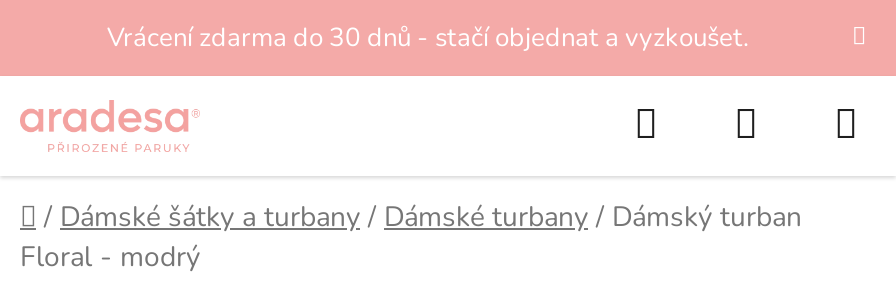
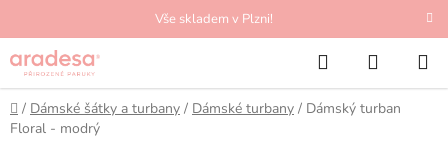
[107,20,749,56] Vrácení zdarma do 30 dnů - stačí objednat a vyzkoušet. -> [155,10,273,28] Vše skladem v Plzni!

